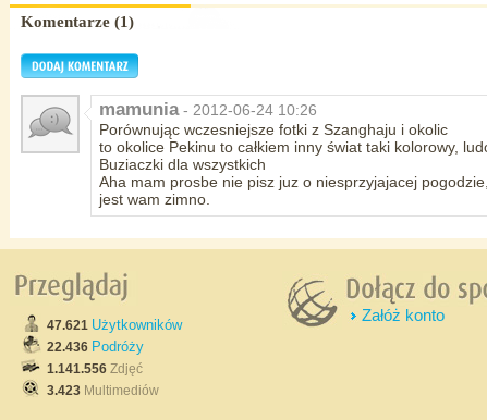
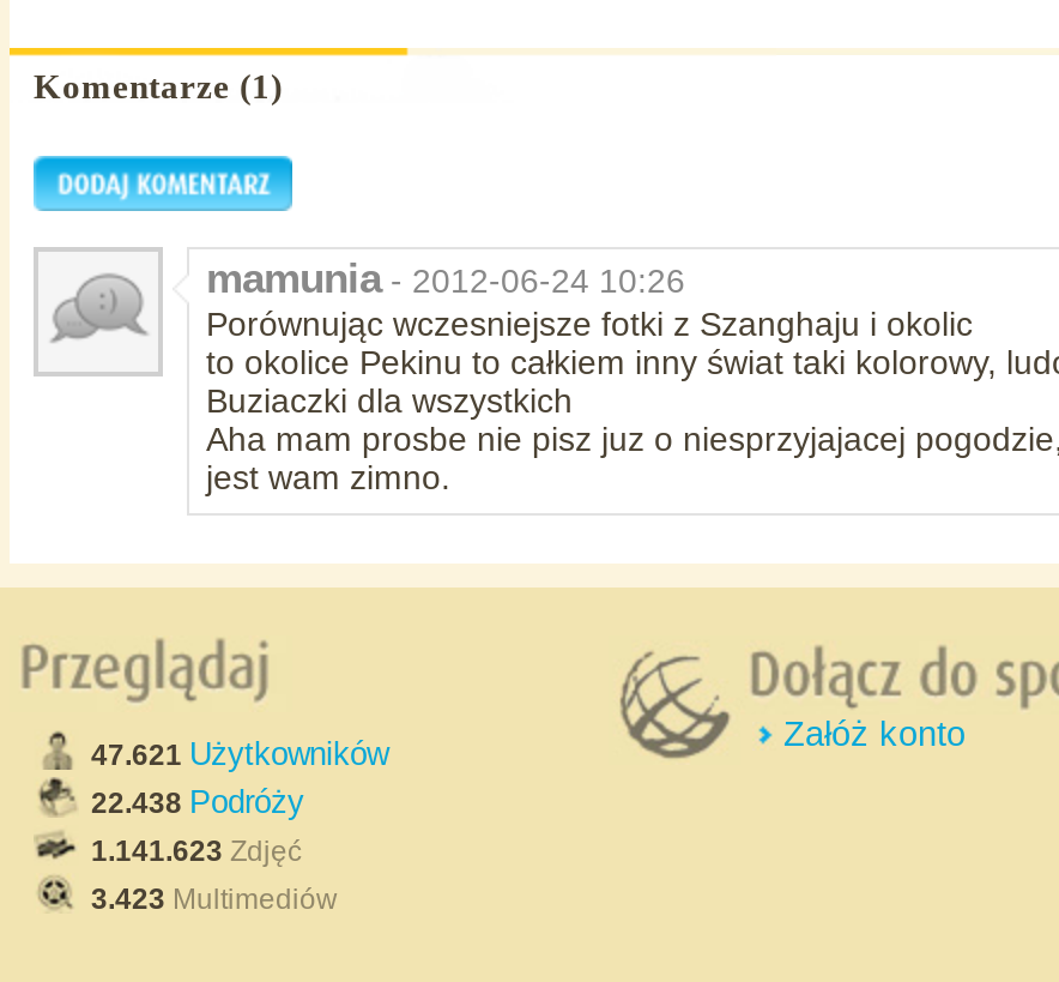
[47,338,144,355] 22.436 Podróży -> [91,784,304,820] 22.438 Podróży
[47,361,143,376] 1.141.556 Zdjęć -> [91,835,302,868] 1.141.623 Zdjęć

